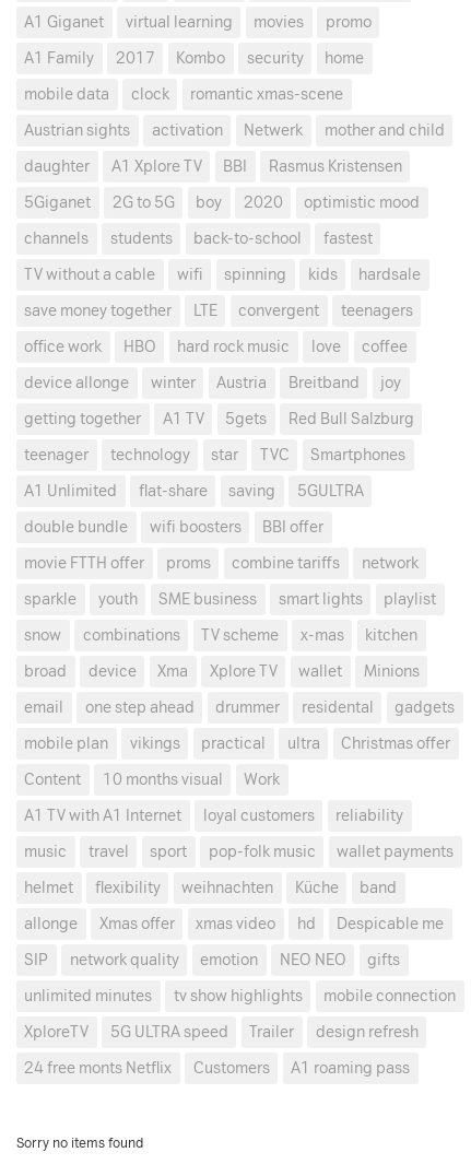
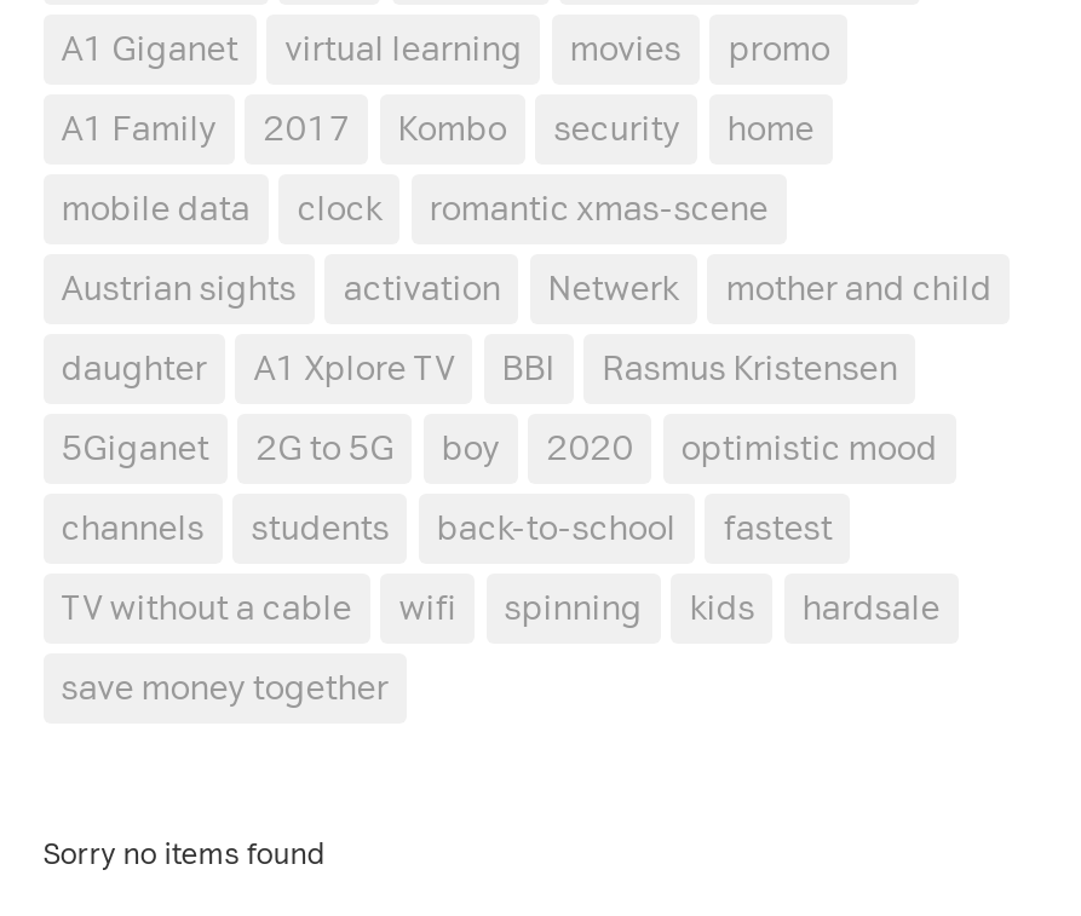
[24,302,456,1078] LTE | convergent | teenagers | office work | HBO | hard rock music | love | coffee | device allonge | winter | Austria | Breitband | joy | getting together | A1 TV | 5gets | Red Bull Salzburg | teenager | technology | star | TVC | Smartphones | A1 Unlimited | flat-share | saving | 5GULTRA | double bundle | wifi boosters | BBI offer | movie FTTH offer | proms | combine tariffs | network | sparkle | youth | SME business | smart lights | playlist | snow | combinations | TV scheme | x-mas | kitchen | broad | device | Xma | Xplore TV | wallet | Minions | email | one step ahead | drummer | residental | gadgets | mobile plan | vikings | practical | ultra | Christmas offer | Content | 10 months visual | Work | A1 TV with A1 Internet | loyal customers | reliability | music | travel | sport | pop-folk music | wallet payments | helmet | flexibility | weihnachten | Küche | band | allonge | Xmas offer | xmas video | hd | Despicable me | SIP | network quality | emotion | NEO NEO | gifts | unlimited minutes | tv show highlights | mobile connection | XploreTV | 5G ULTRA speed | Trailer | design refresh | 24 free monts Netflix | Customers | A1 roaming pass -> none

